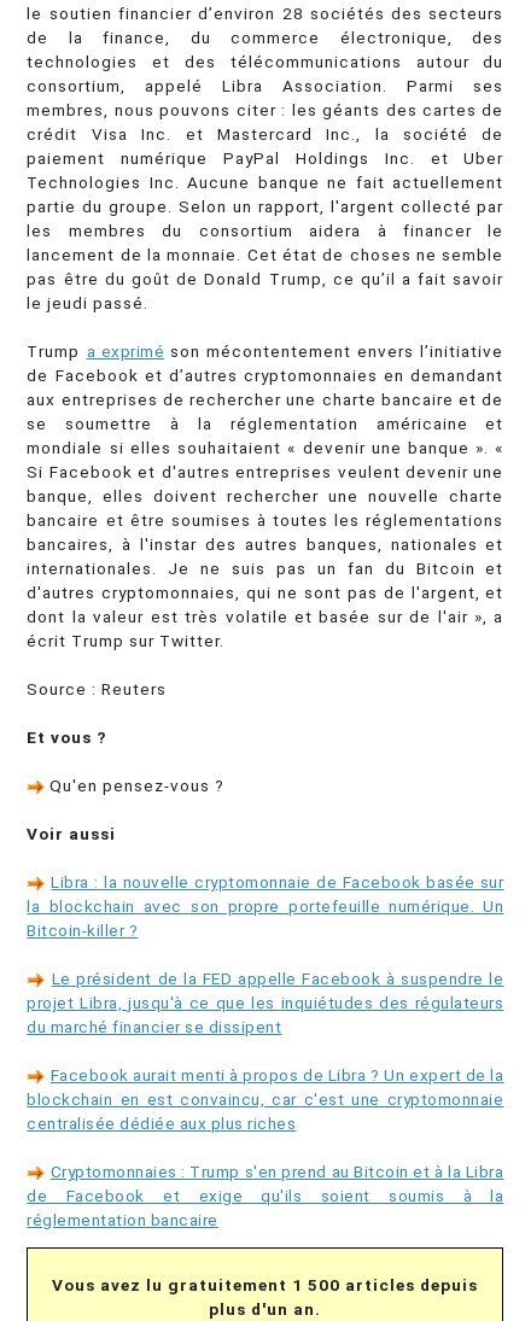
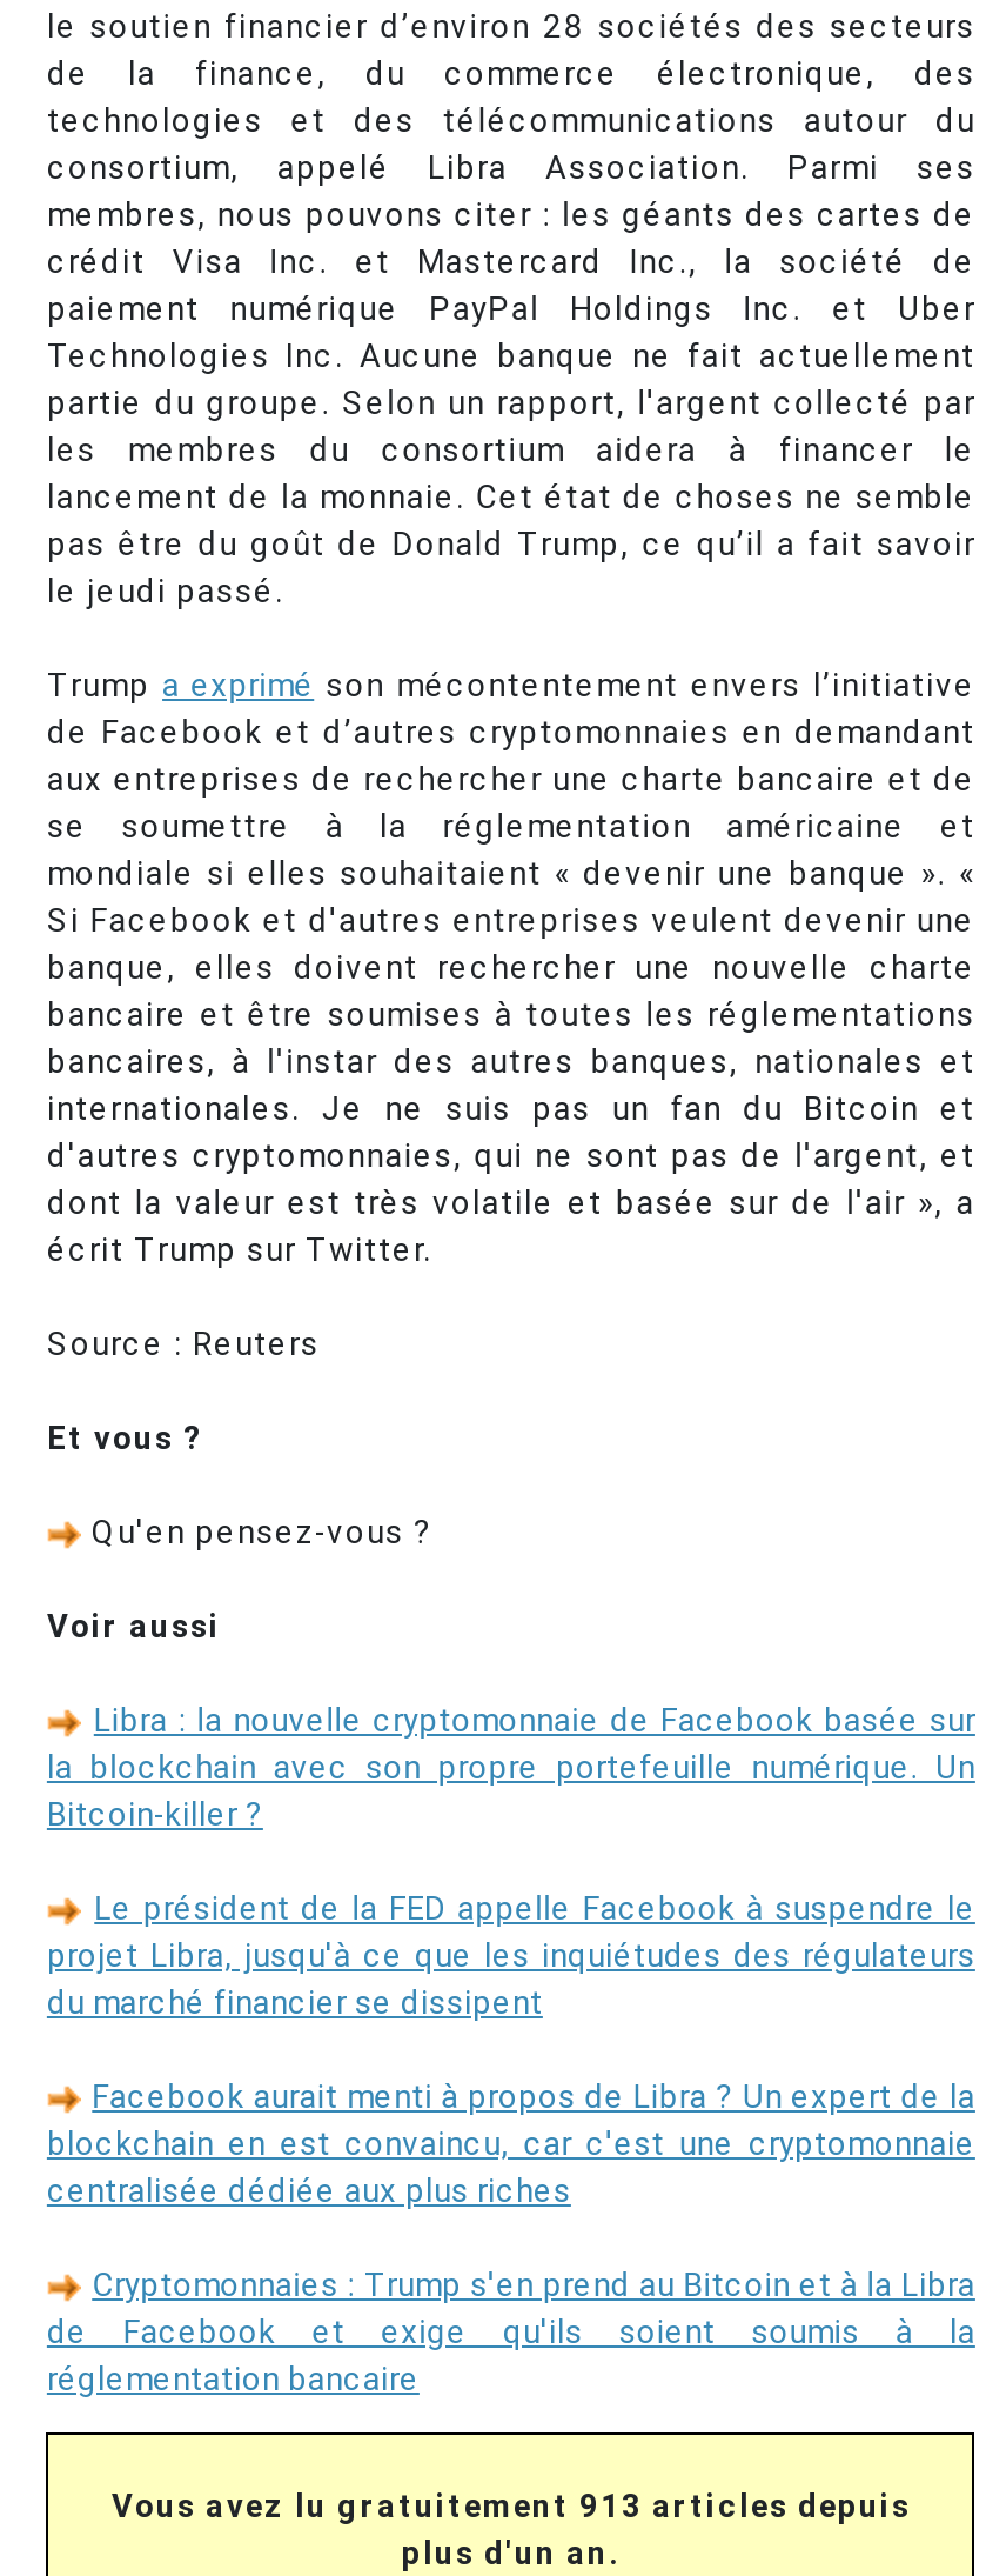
[52,1275,478,1295] Vous avez lu gratuitement 1 500 articles depuis -> [111,2487,911,2525] Vous avez lu gratuitement 913 articles depuis

